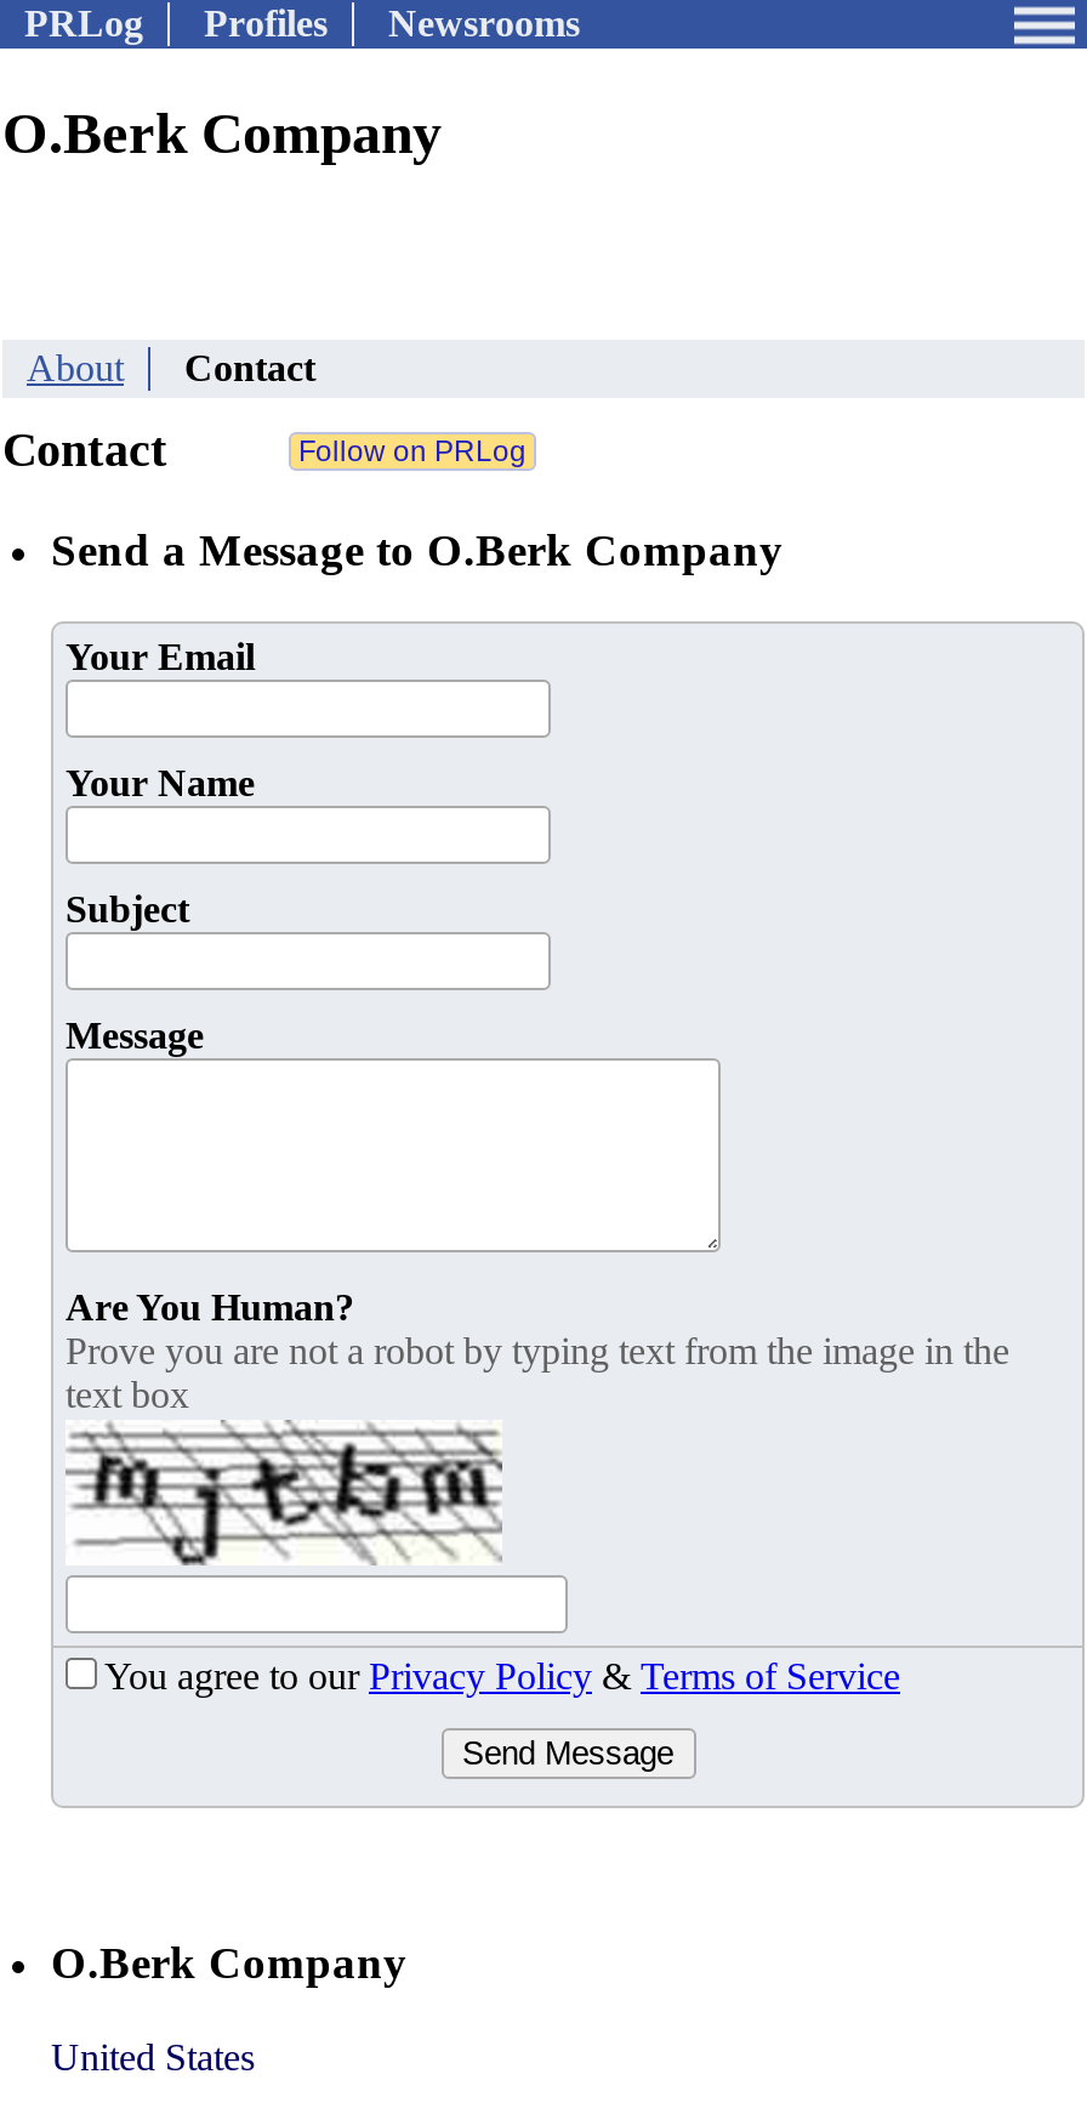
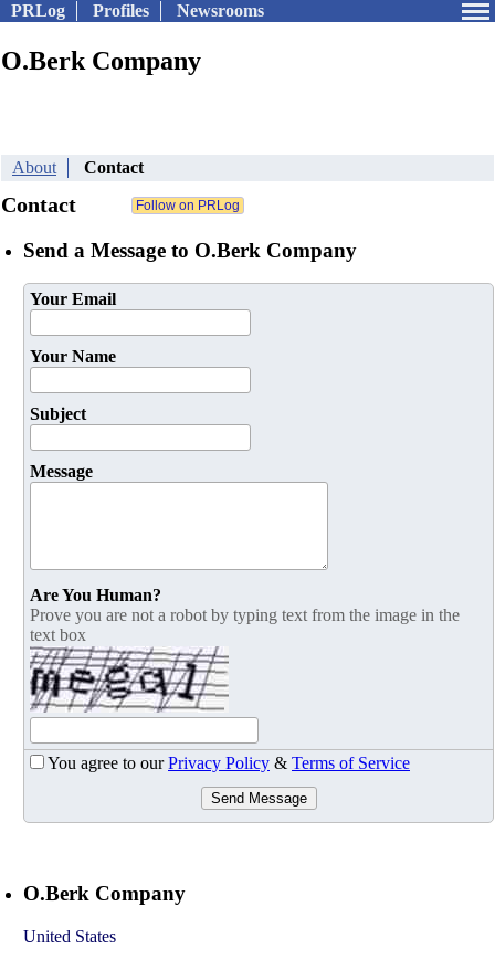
[66,1420,505,1568] [image] -> [29,646,229,713] [image]

